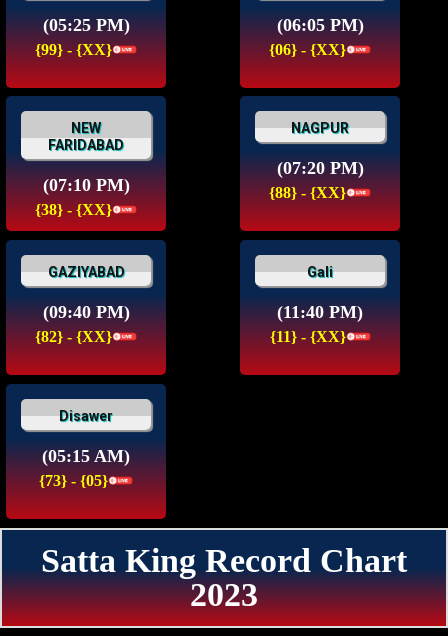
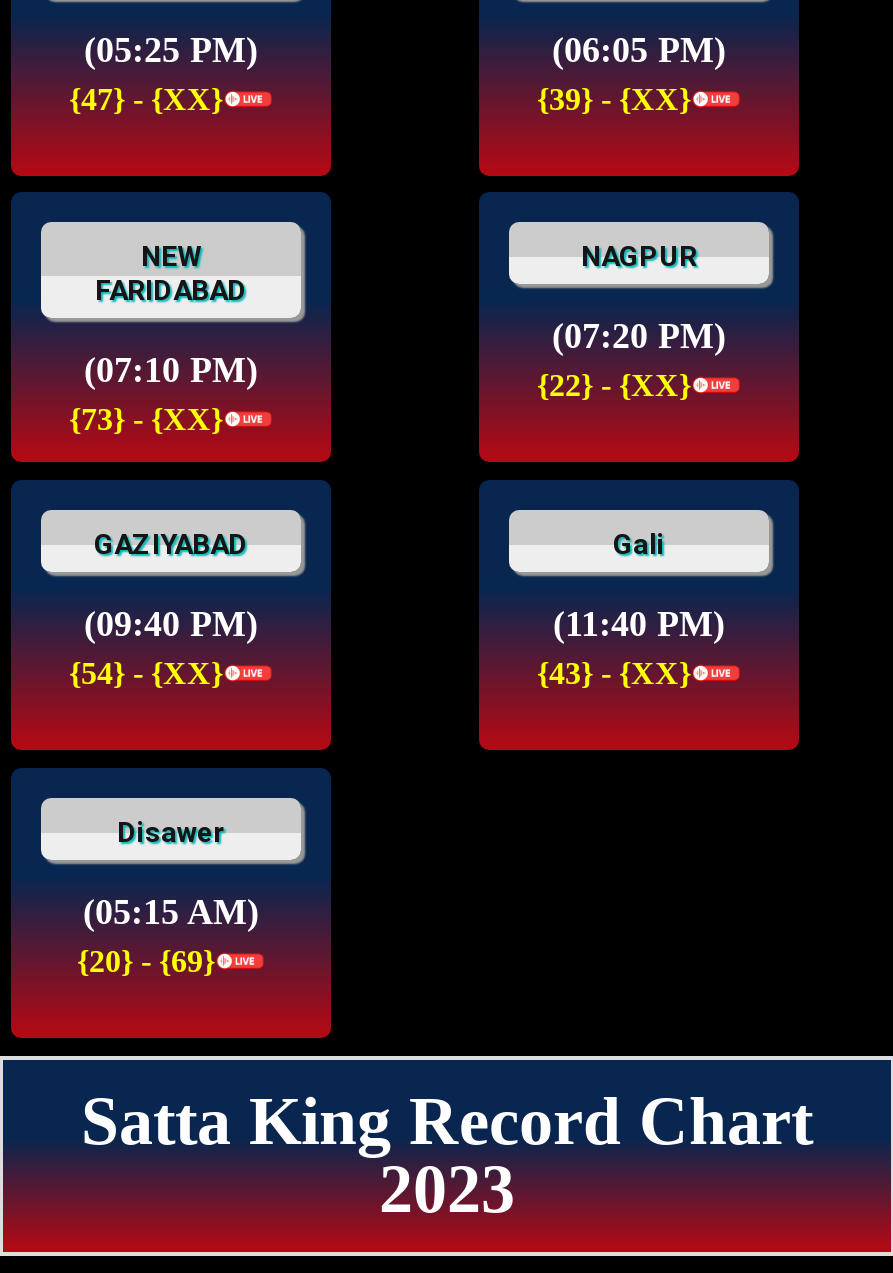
[35,41,112,58] {99} - {XX} -> [69,81,223,115] {47} - {XX}
[269,41,346,58] {06} - {XX} -> [537,81,691,115] {39} - {XX}
[269,184,346,201] {88} - {XX} -> [537,367,691,401] {22} - {XX}
[35,201,112,218] {38} - {XX} -> [69,401,223,435] {73} - {XX}
[35,328,112,345] {82} - {XX} -> [69,655,223,689] {54} - {XX}
[269,328,345,345] {11} - {XX} -> [537,655,691,689] {43} - {XX}
[39,472,108,489] {73} - {05} -> [77,943,215,977] {20} - {69}

